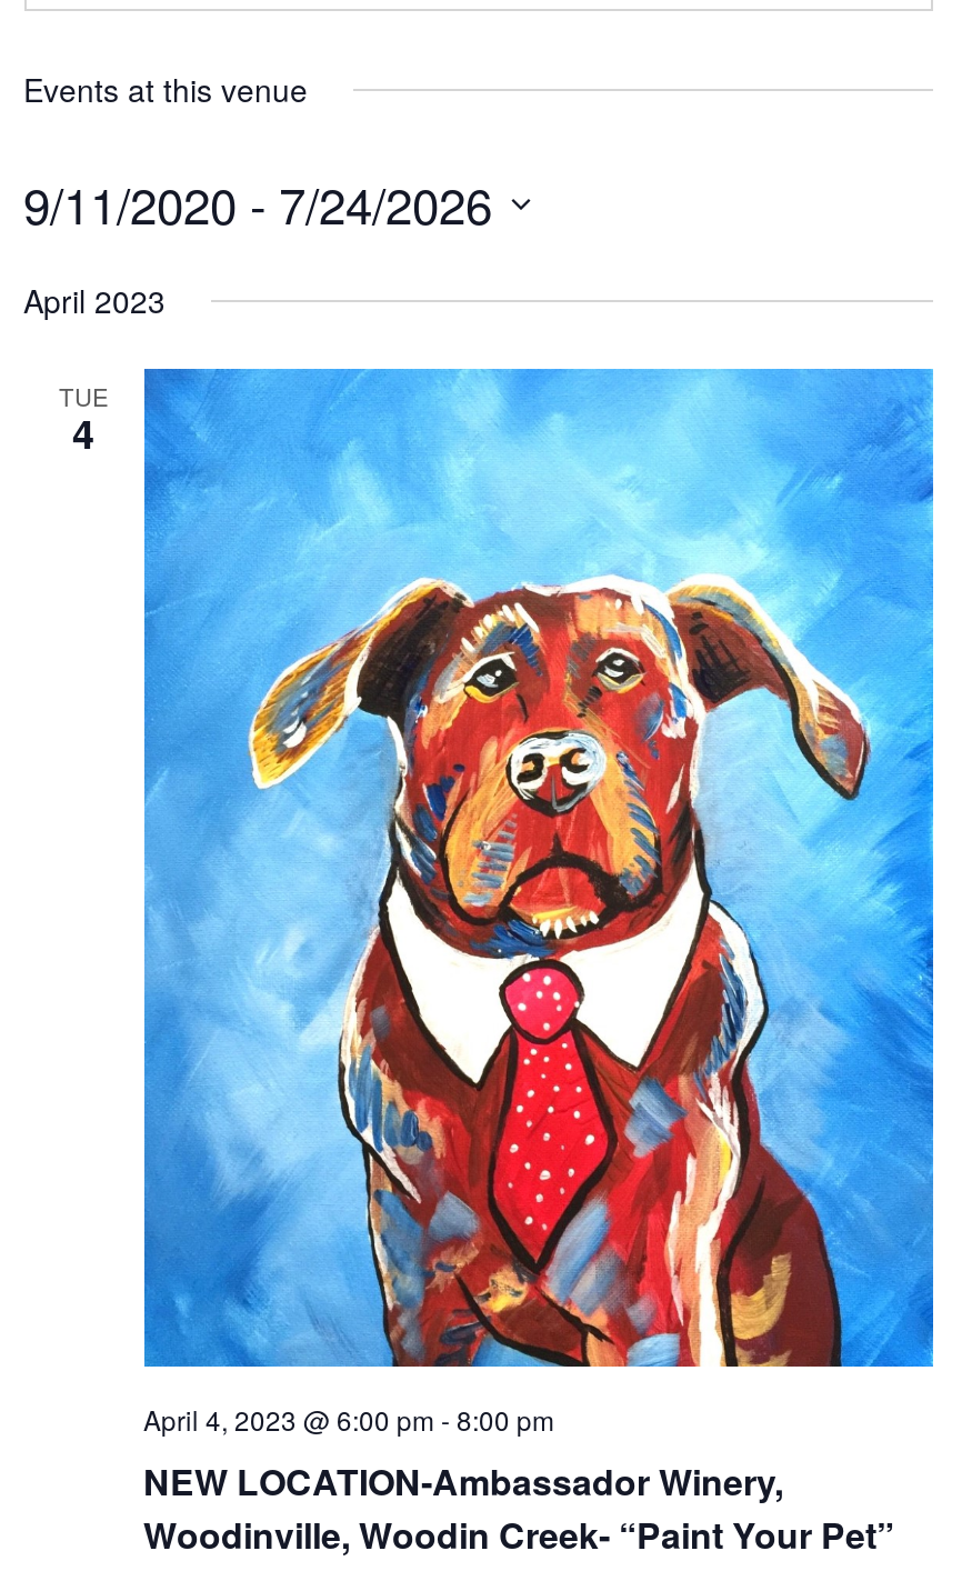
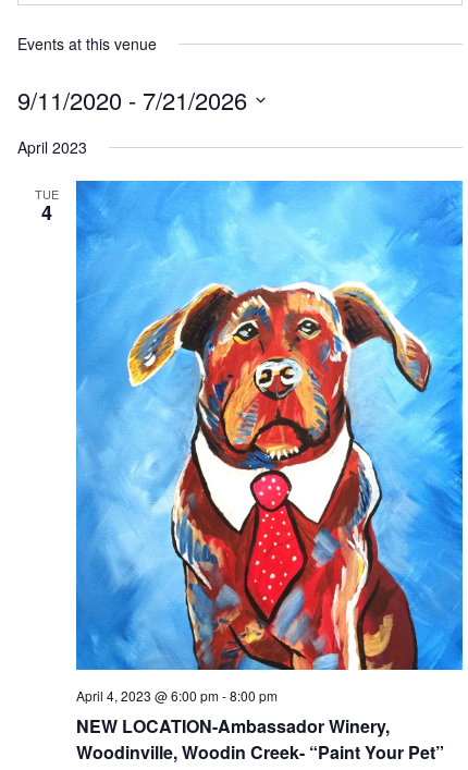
[23,169,492,238] 9/11/2020 - 7/24/2026 -> [17,83,247,117] 9/11/2020 - 7/21/2026

